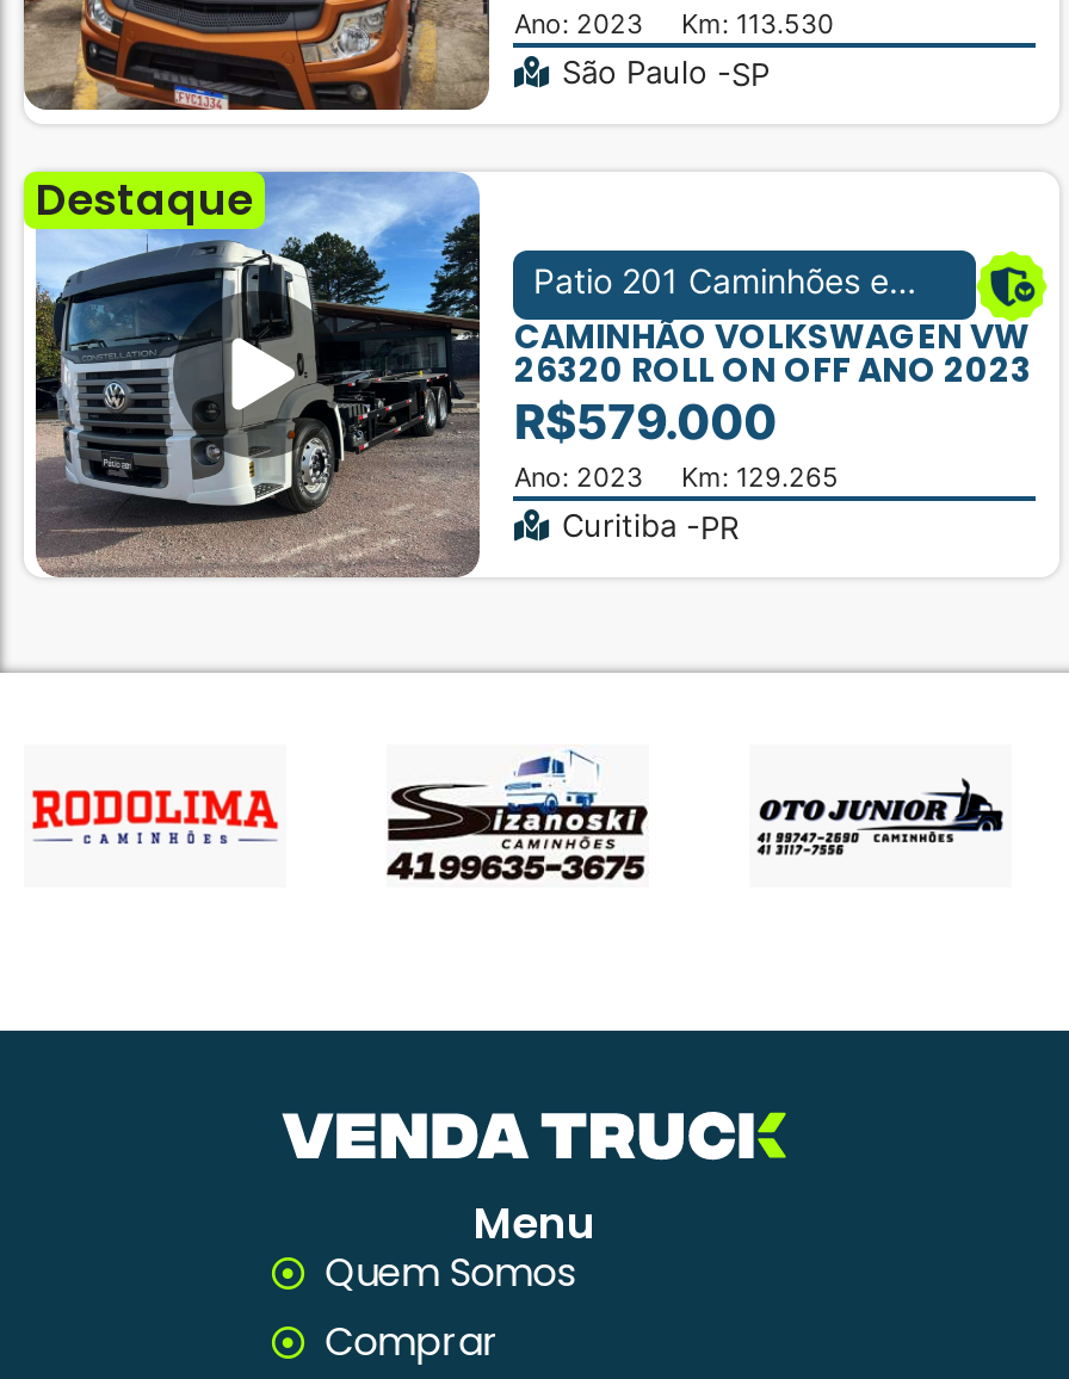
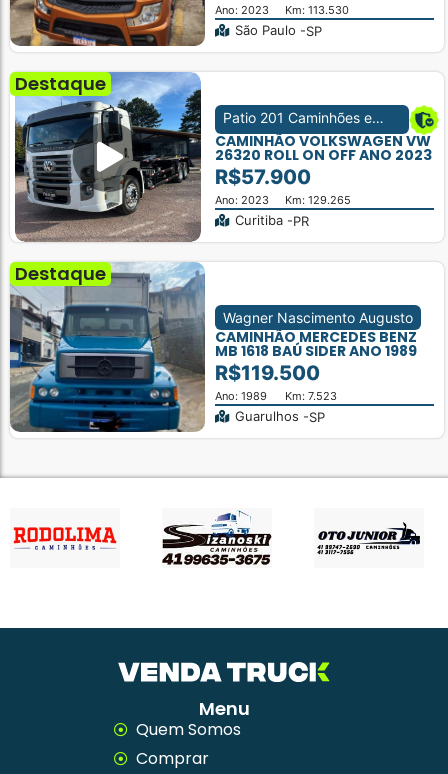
[514,393,777,450] R$579.000 -> [215,165,311,189] R$57.900
none -> [9,261,417,438] [image] | Destaque | Wagner Nascimento Augusto | CAMINHÃO MERCEDES BENZ | MB 1618 BAÚ SIDER ANO 1989 | R$119.500 | Ano: 1989 | Km: 7.523 | Guarulhos -SP

